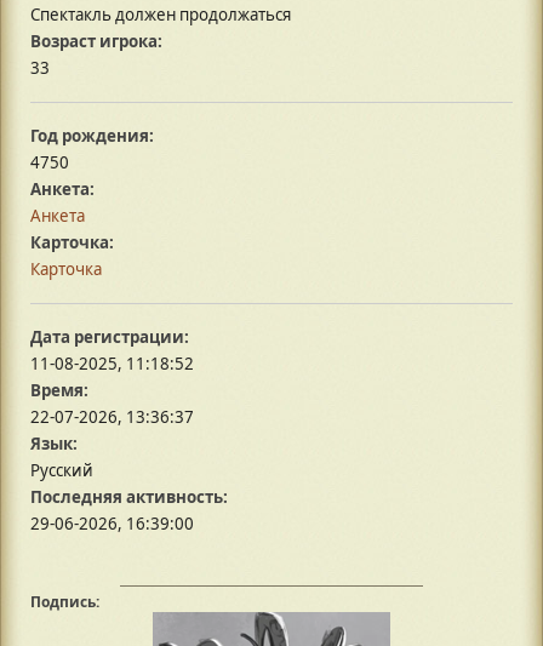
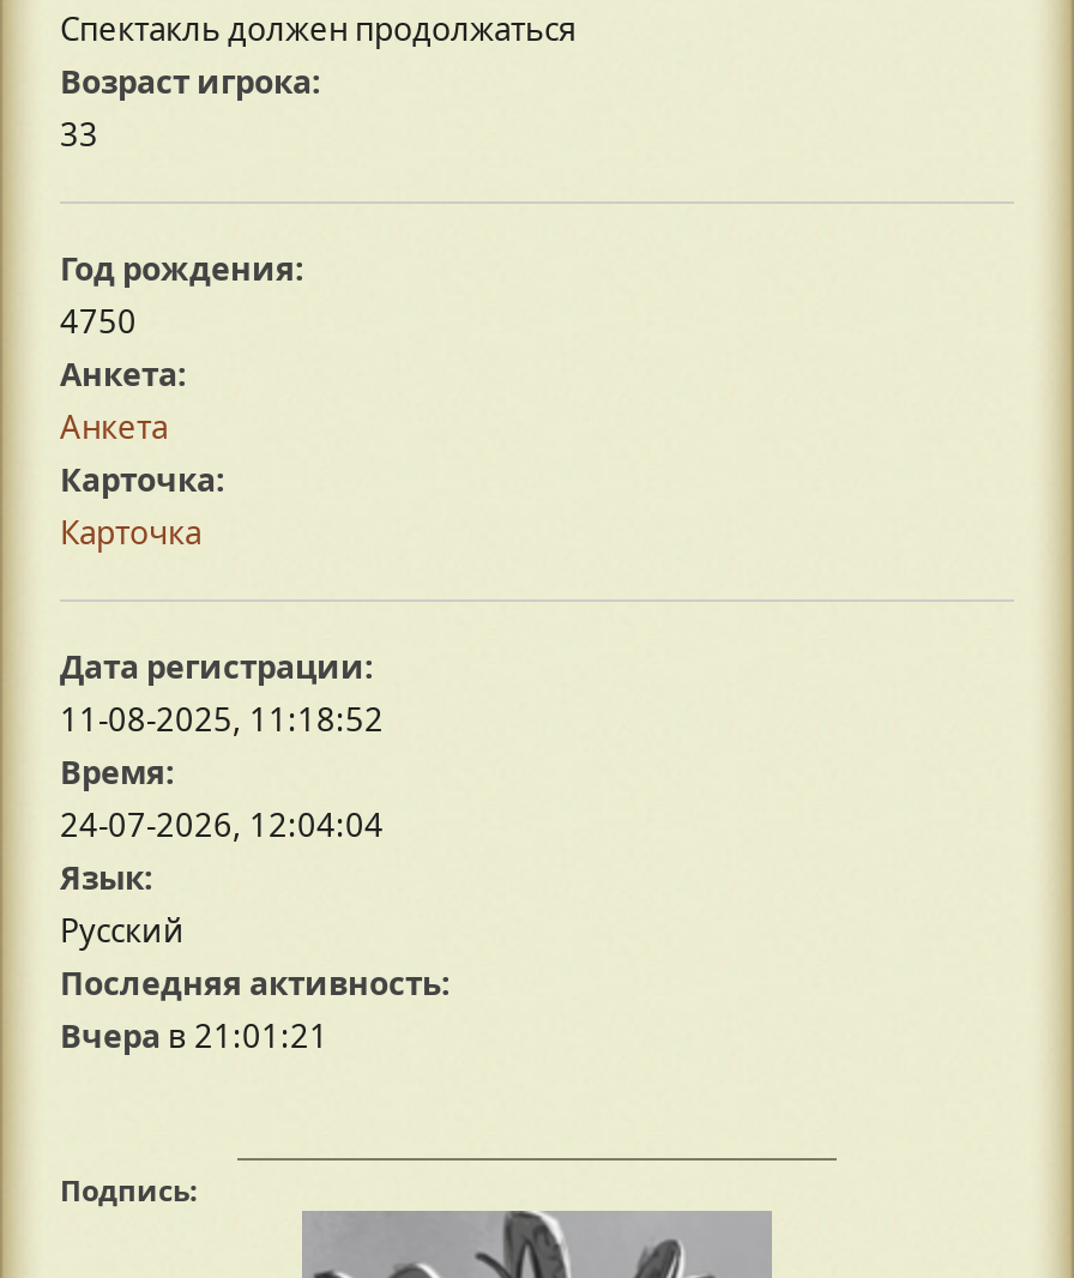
[30,406,194,427] 22-07-2026, 13:36:37 -> [60,803,384,846] 24-07-2026, 12:04:04
[30,512,194,534] 29-06-2026, 16:39:00 -> [60,1014,328,1057] Вчера в 21:01:21

